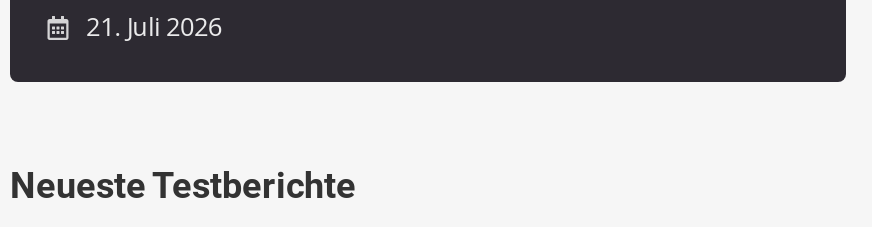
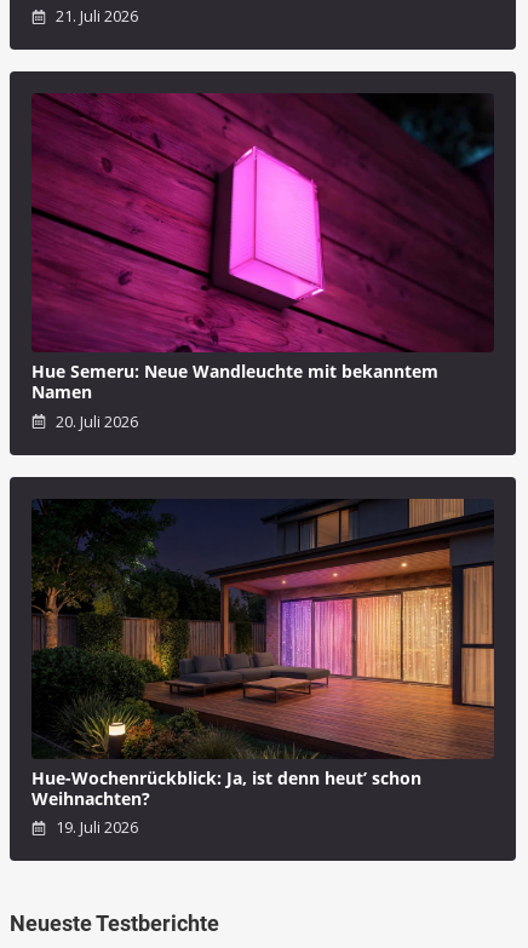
none -> [31,93,493,432] [image] | Hue Semeru: Neue Wandleuchte mit bekanntem | Namen | 20. Juli 2026
none -> [31,498,495,838] [image] | Hue-Wochenrückblick: Ja, ist denn heut’ schon | Weihnachten? | 19. Juli 2026

